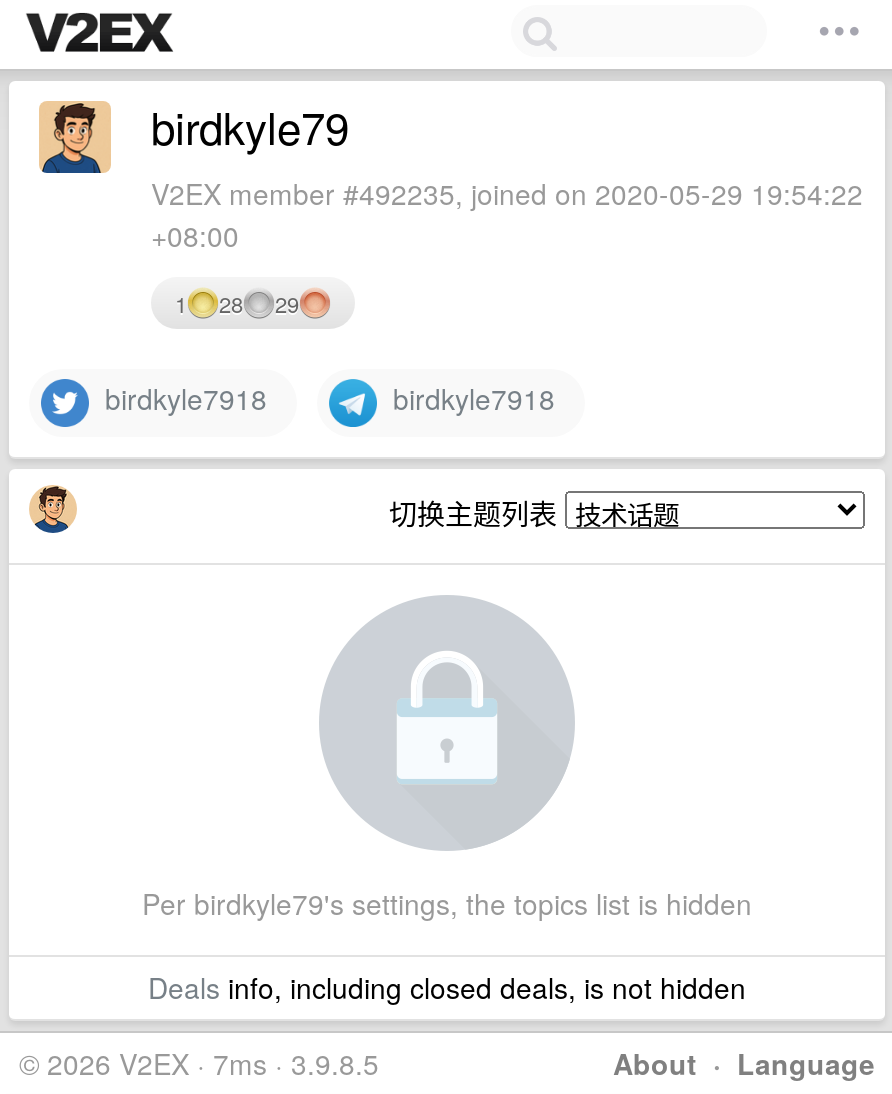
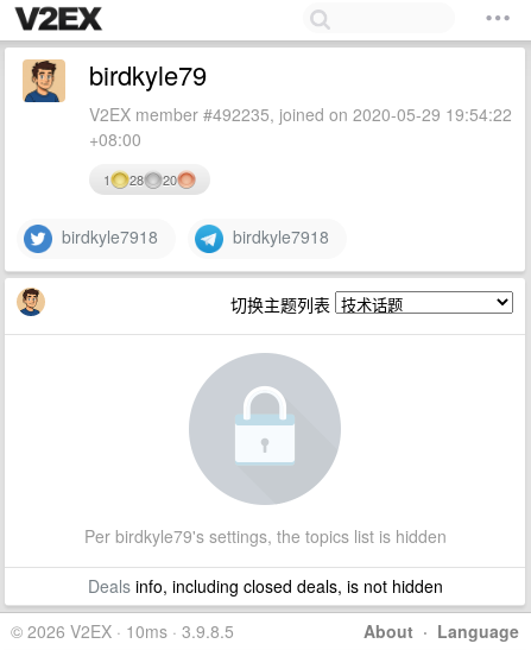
[175,287,299,319] 1 28 29 -> [103,170,177,189] 1 28 20
[19,1043,379,1083] © 2026 V2EX · 7ms · 3.9.8.5 -> [11,619,234,643] © 2026 V2EX · 10ms · 3.9.8.5

